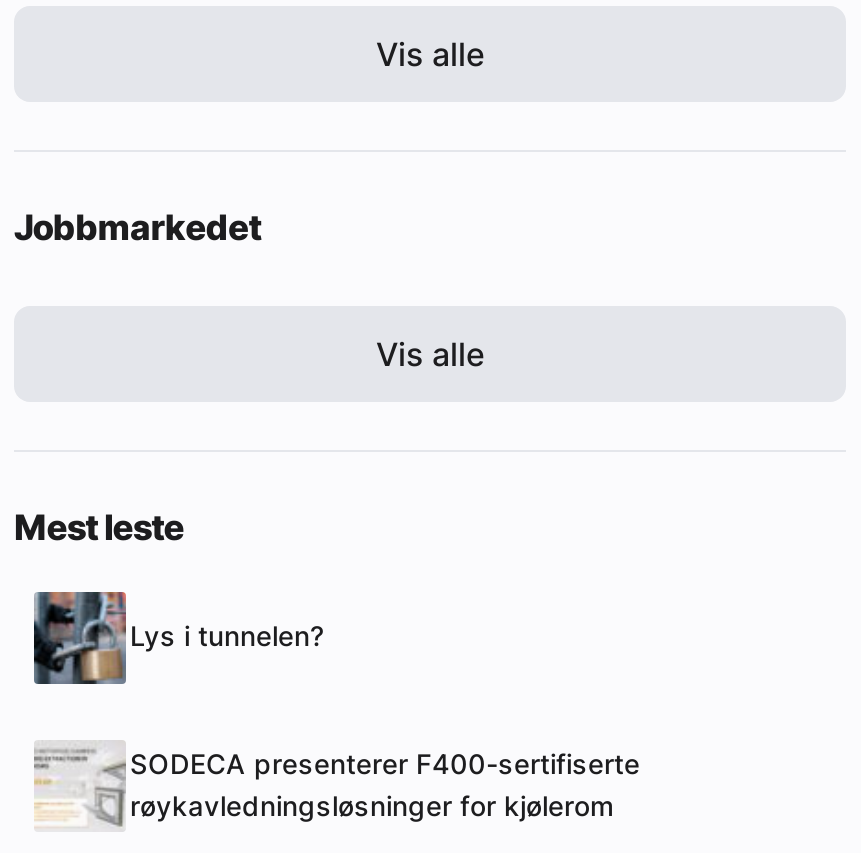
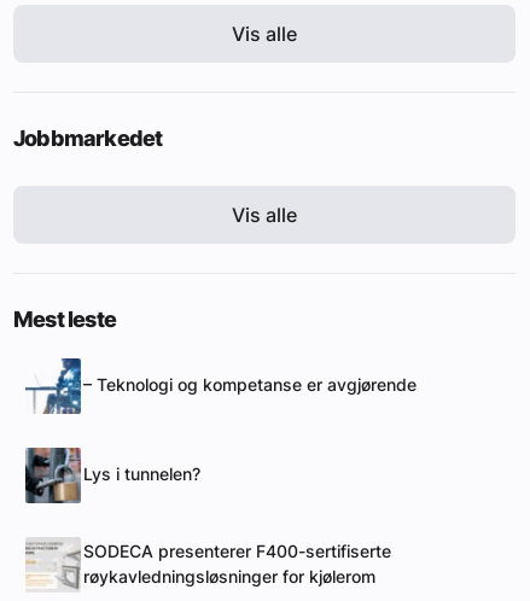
none -> [24,357,417,414] [image] | – Teknologi og kompetanse er avgjørende

